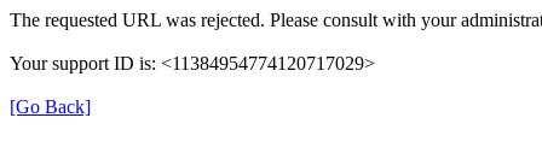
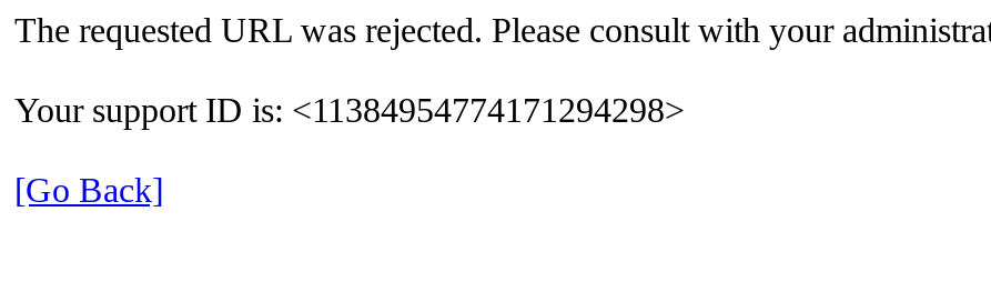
[10,53,375,73] Your support ID is: <11384954774120717029> -> [14,91,685,129] Your support ID is: <11384954774171294298>

